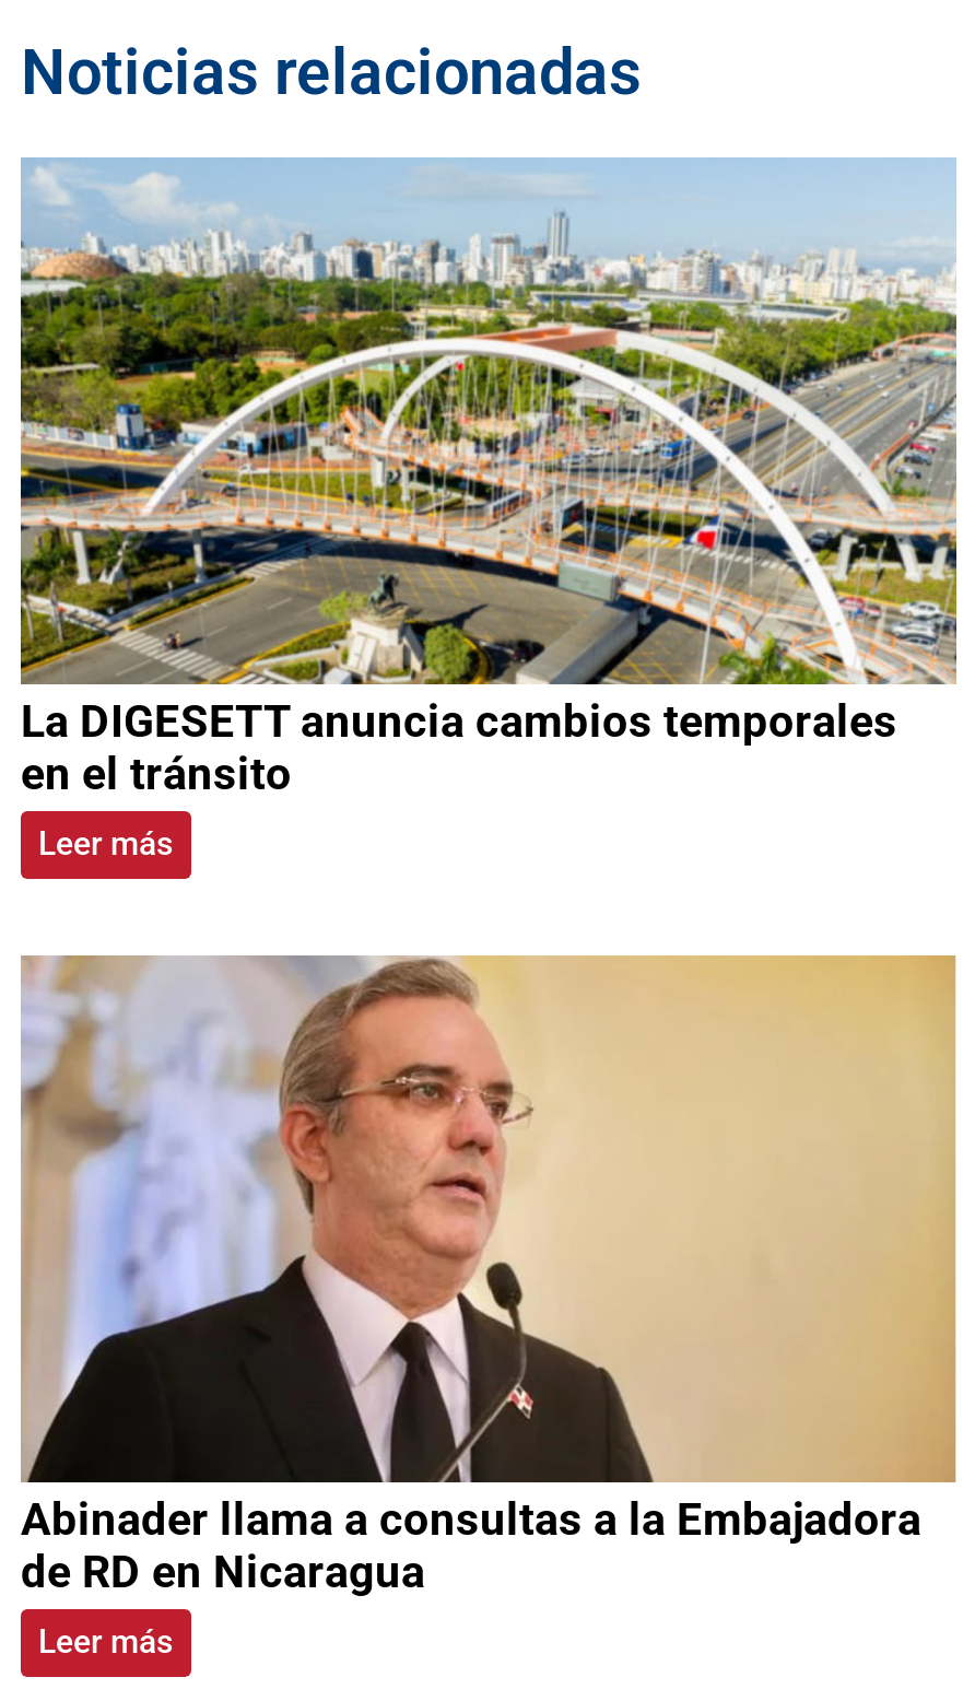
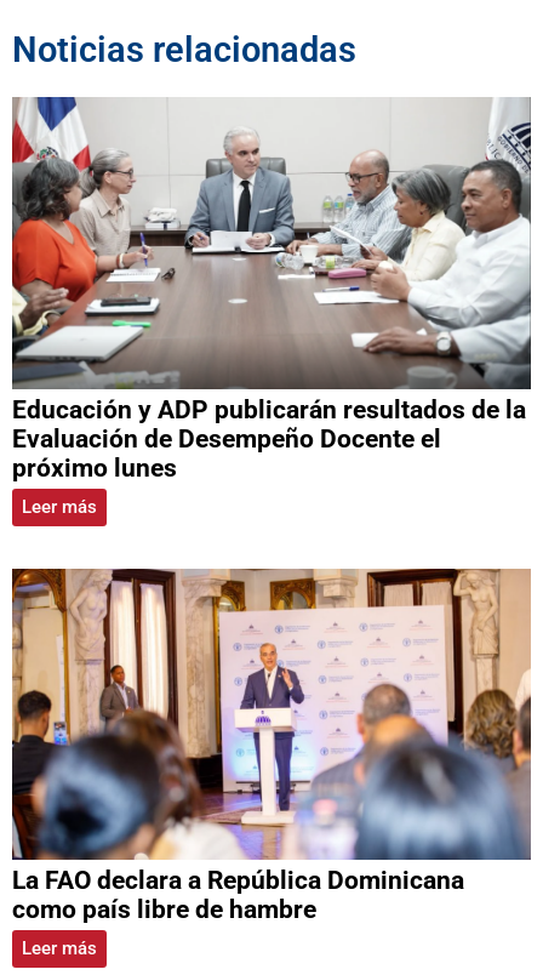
[19,157,959,800] [image] | La DIGESETT anuncia cambios temporales | en el tránsito -> [11,97,532,482] [image] | Educación y ADP publicarán resultados de la | Evaluación de Desempeño Docente el | próximo lunes
[21,953,956,1597] [image] | Abinader llama a consultas a la Embajadora | de RD en Nicaragua -> [11,568,532,925] [image] | La FAO declara a República Dominicana | como país libre de hambre

